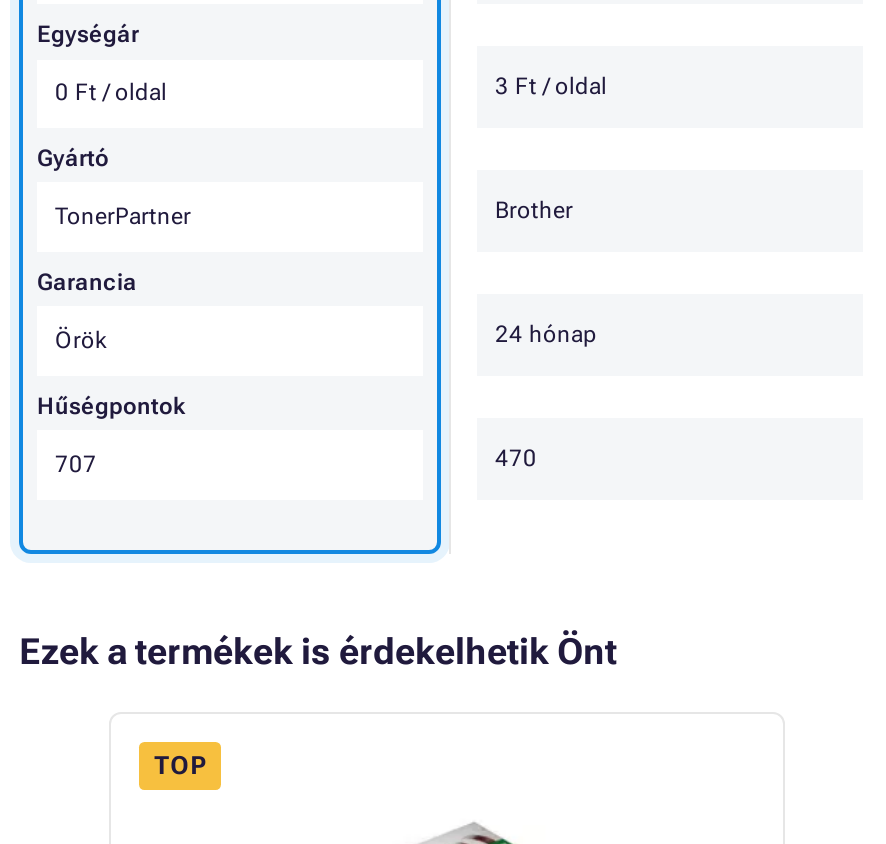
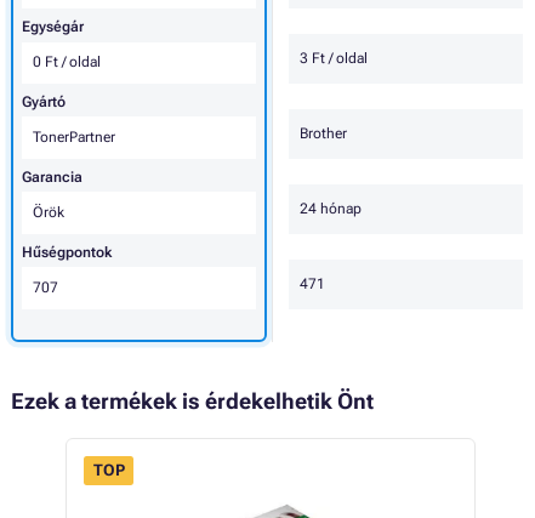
[495,444,537,472] 470 -> [300,275,325,292] 471

